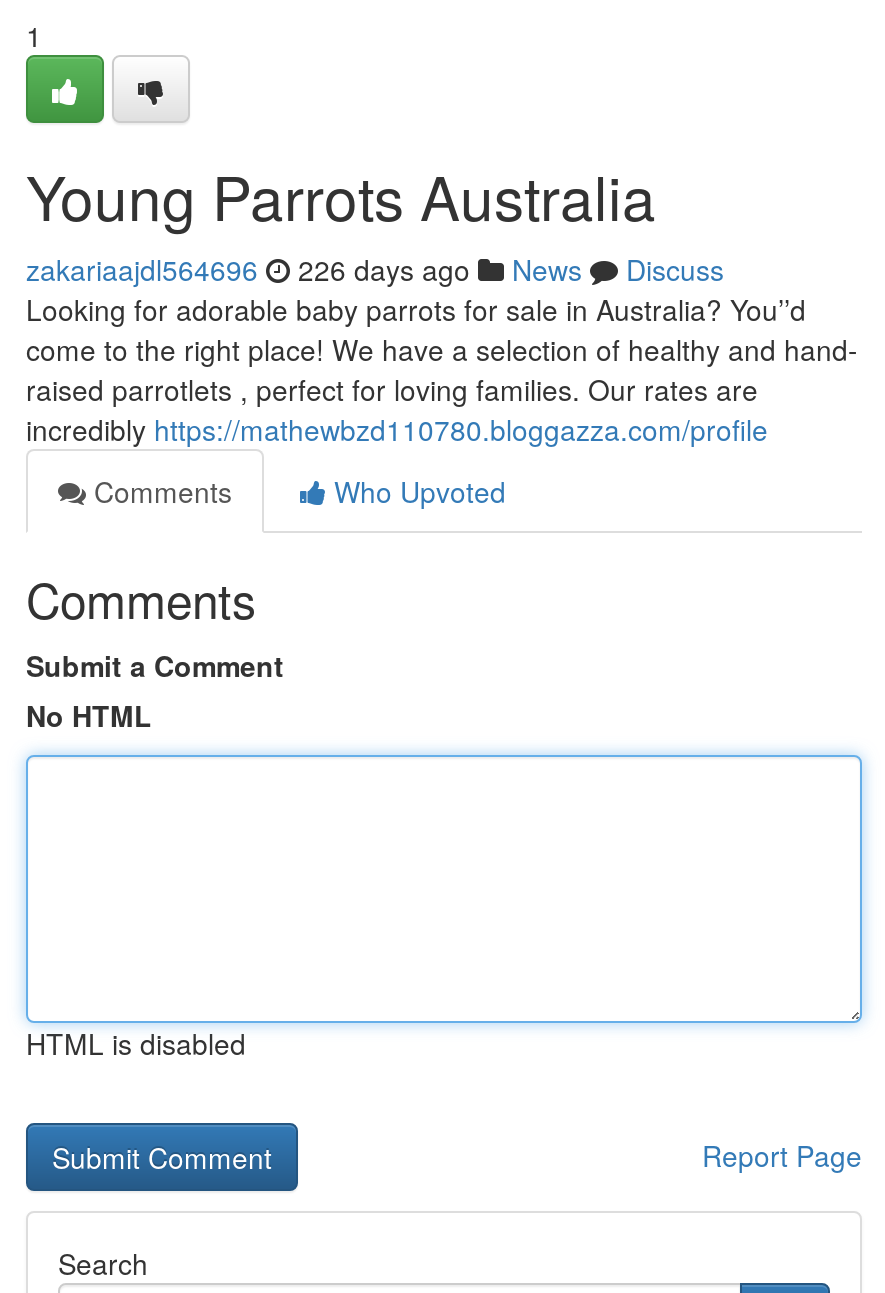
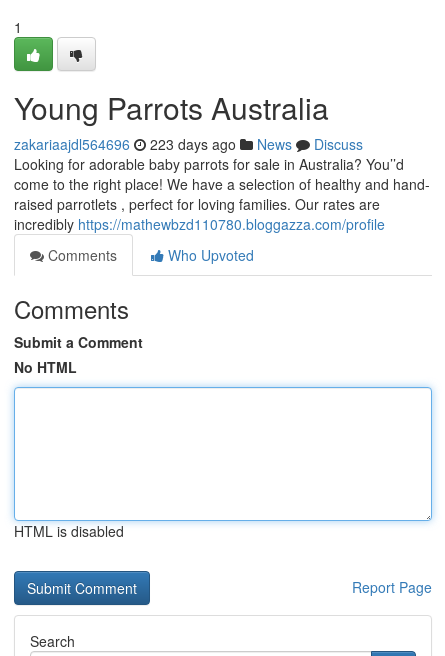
[26,249,724,289] zakariaajdl564696 226 days ago News Discuss -> [14,134,363,154] zakariaajdl564696 223 days ago News Discuss

